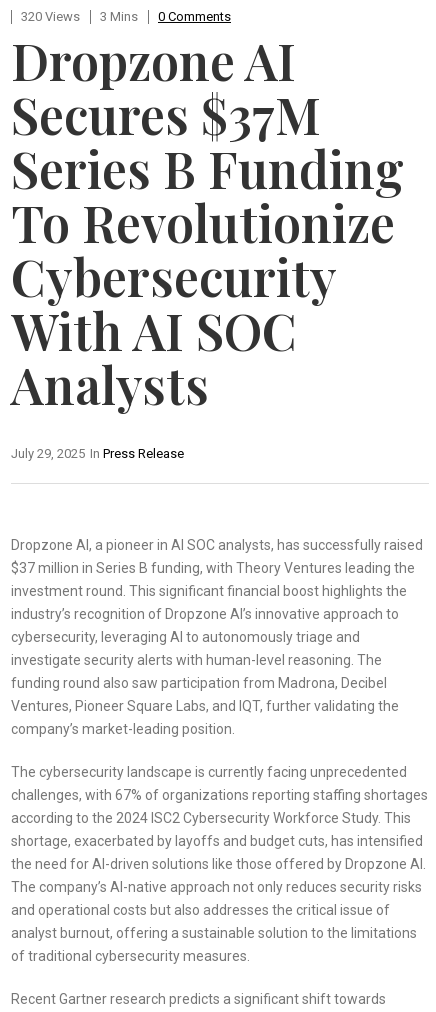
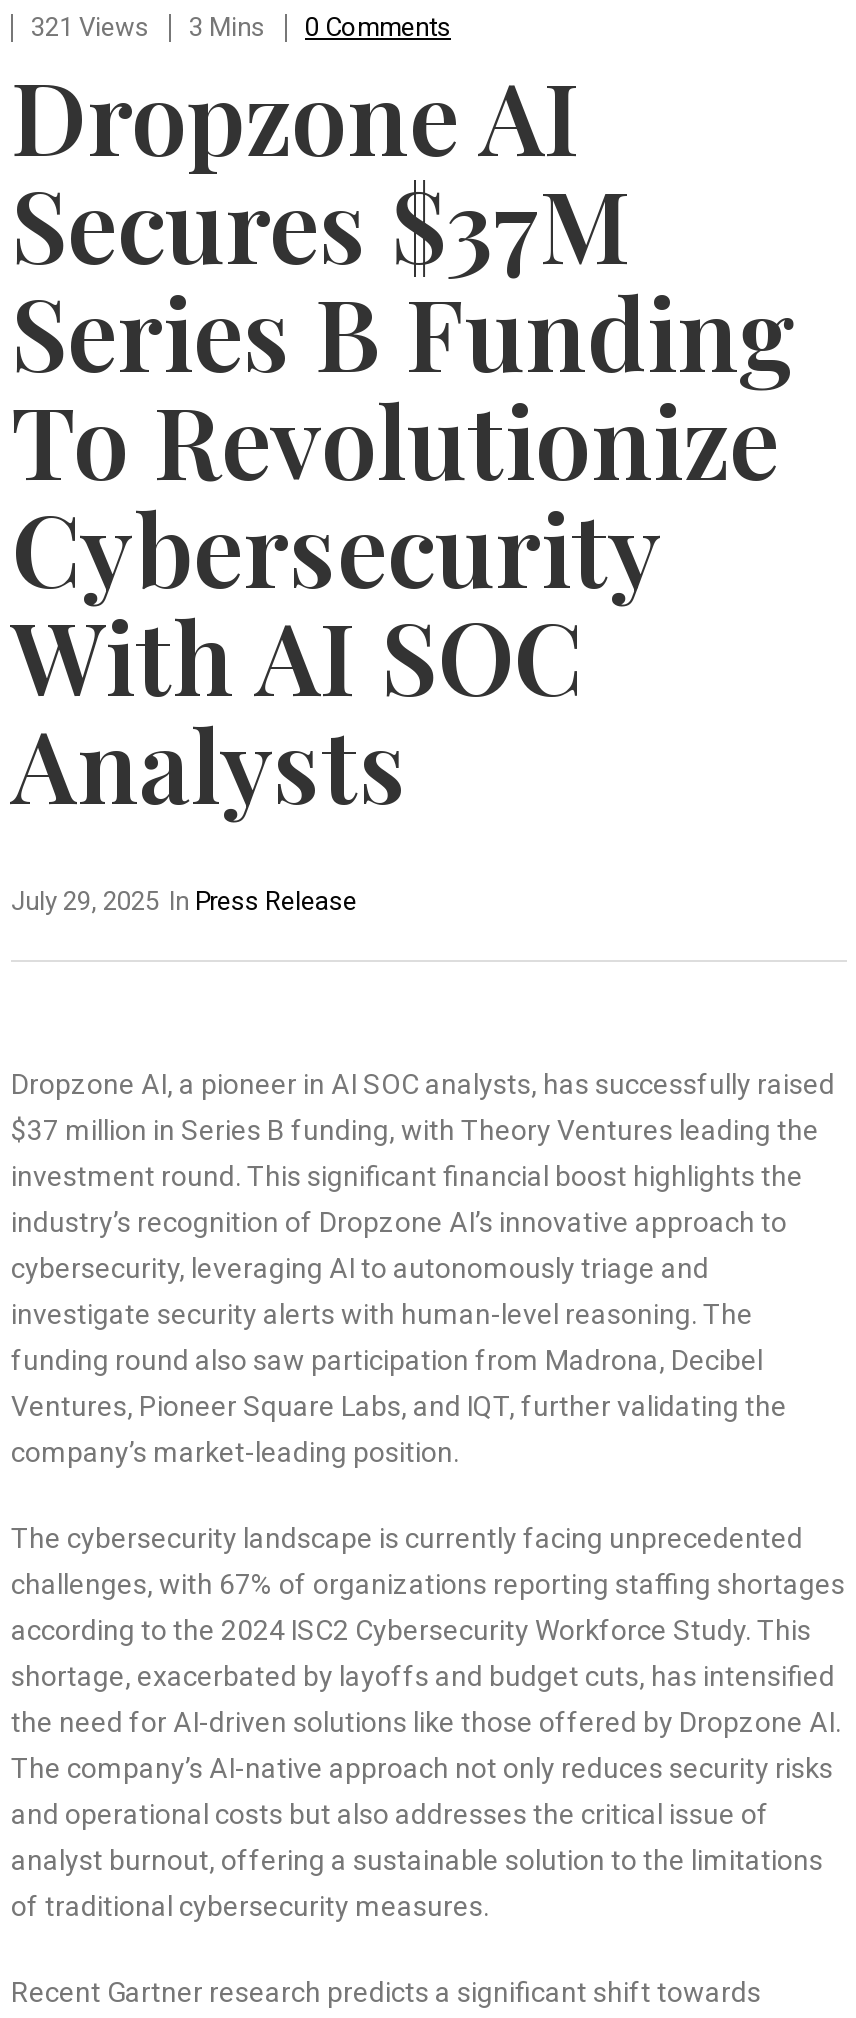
[21,9,231,24] 320 Views 3 Mins 0 Comments -> [31,12,451,42] 321 Views 3 Mins 0 Comments

